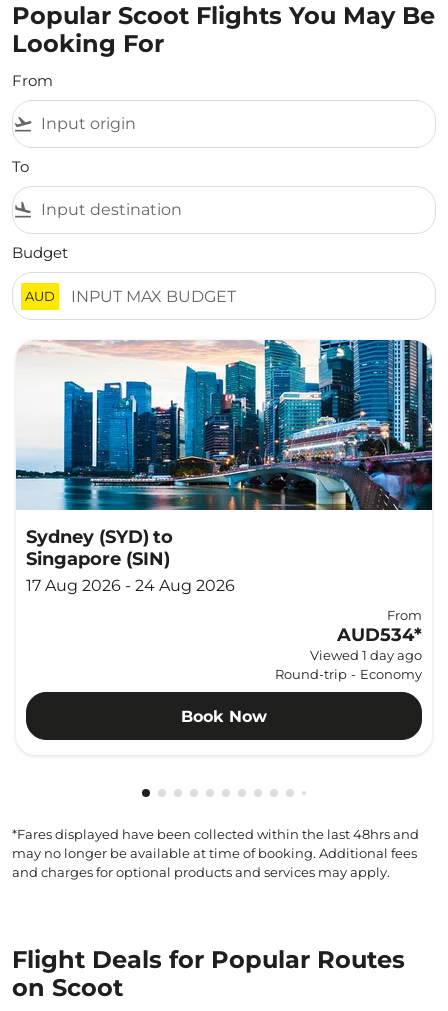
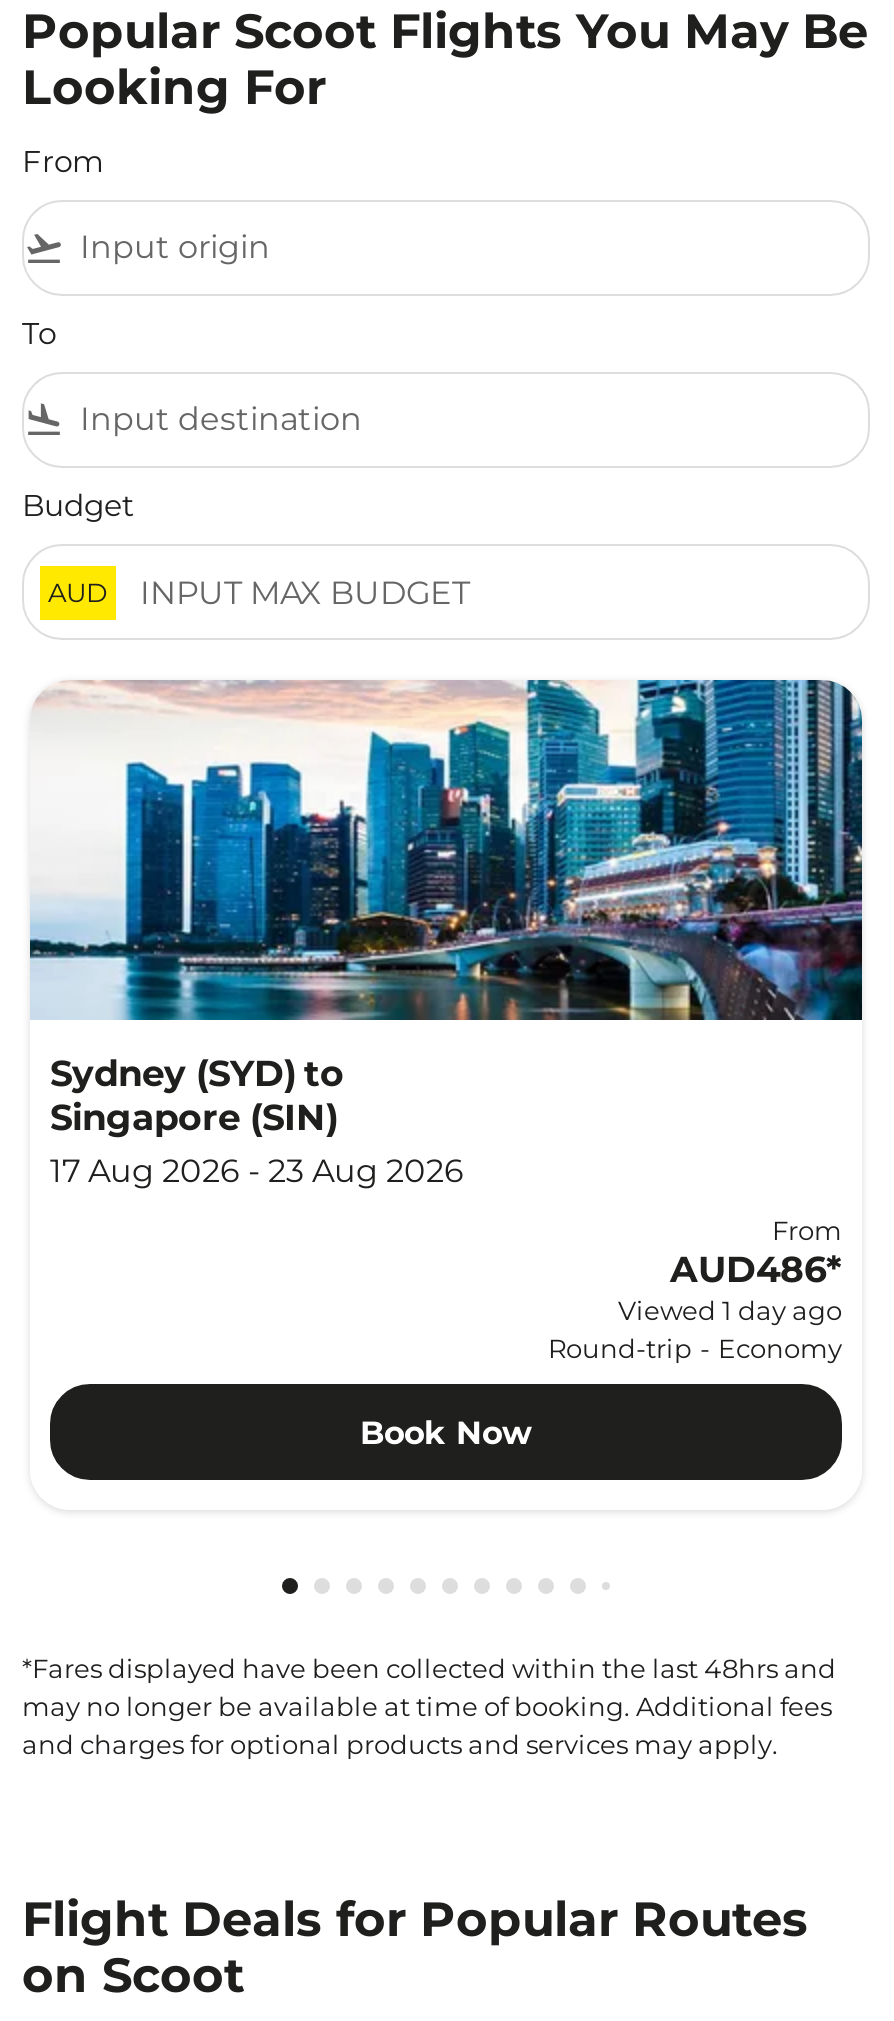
[26,576,235,595] 17 Aug 2026 - 24 Aug 2026 -> [50,1152,464,1190] 17 Aug 2026 - 23 Aug 2026
[337,624,422,646] AUD534* -> [670,1248,842,1292] AUD486*

